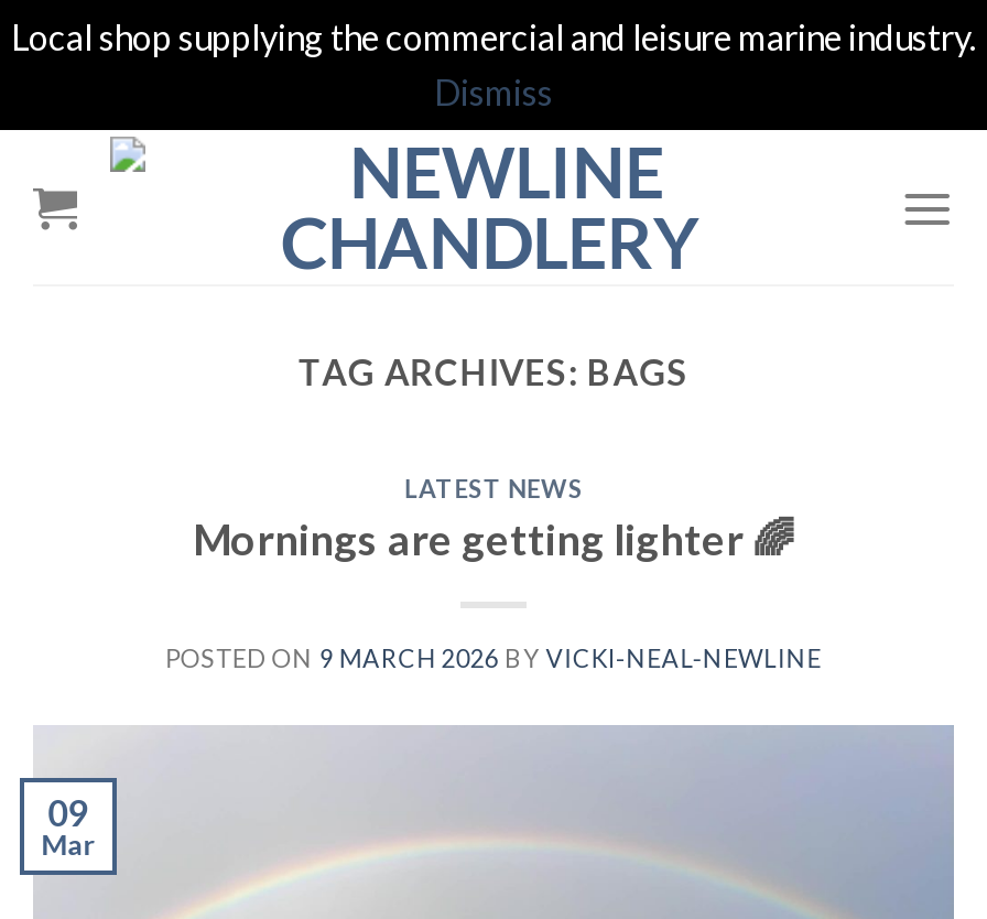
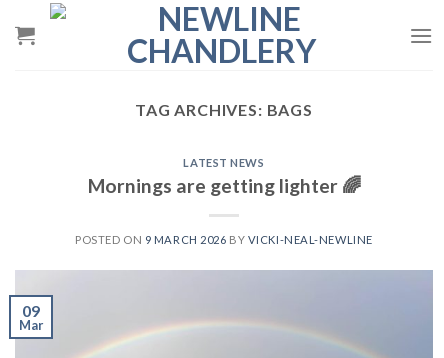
[11,15,976,112] Local shop supplying the commercial and leisure marine industry. | Dismiss -> none

